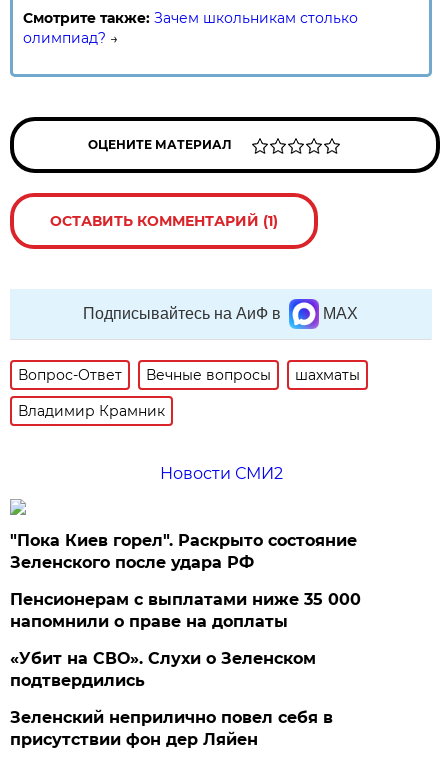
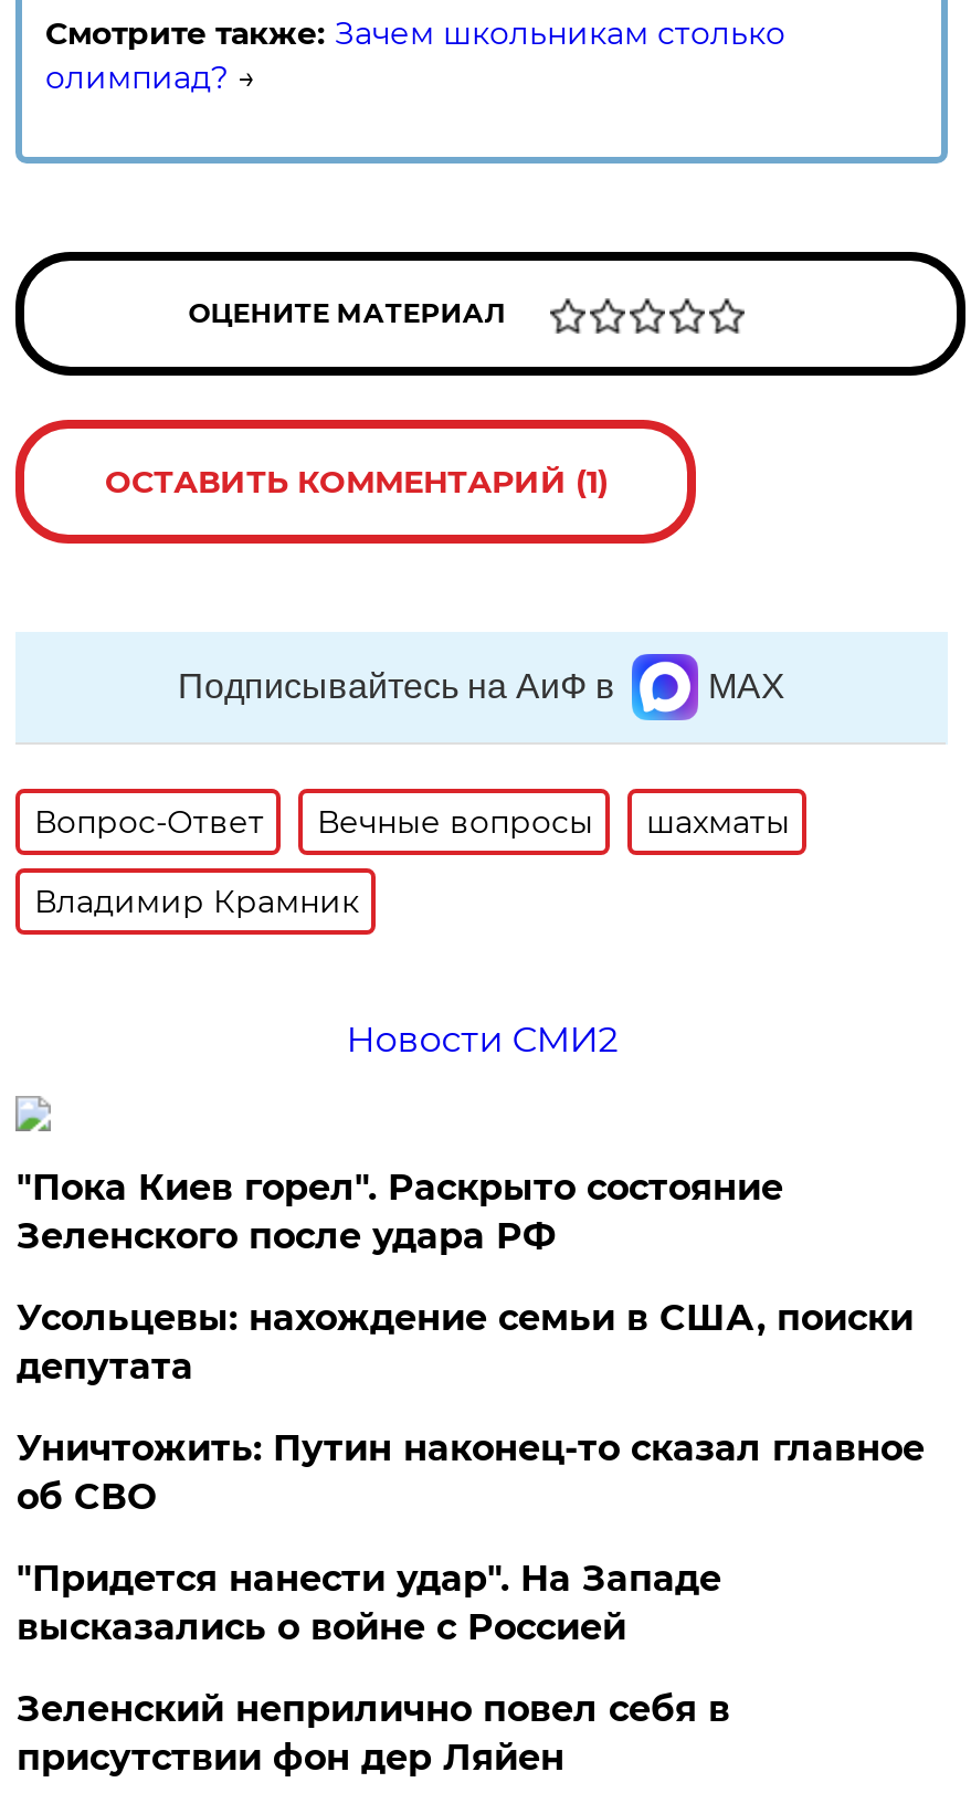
[10,590,361,690] Пенсионерам с выплатами ниже 35 000 | напомнили о праве на доплаты | «Убит на СВО». Слухи о Зеленском | подтвердились -> [16,1297,924,1648] Усольцевы: нахождение семьи в США, поиски | депутата | Уничтожить: Путин наконец-то сказал главное | об СВО | "Придется нанести удар". На Западе | высказались о войне с Россией

